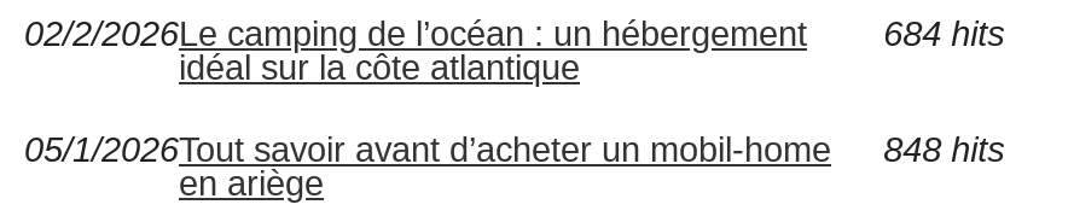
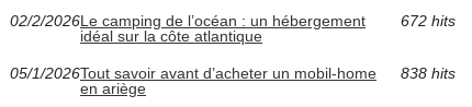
[24,15,1004,54] 02/2/2026Le camping de l’océan : un hébergement 684 hits -> [10,12,455,30] 02/2/2026Le camping de l’océan : un hébergement 672 hits
[24,131,1004,169] 05/1/2026Tout savoir avant d’acheter un mobil-home 848 hits -> [10,65,455,82] 05/1/2026Tout savoir avant d’acheter un mobil-home 838 hits

